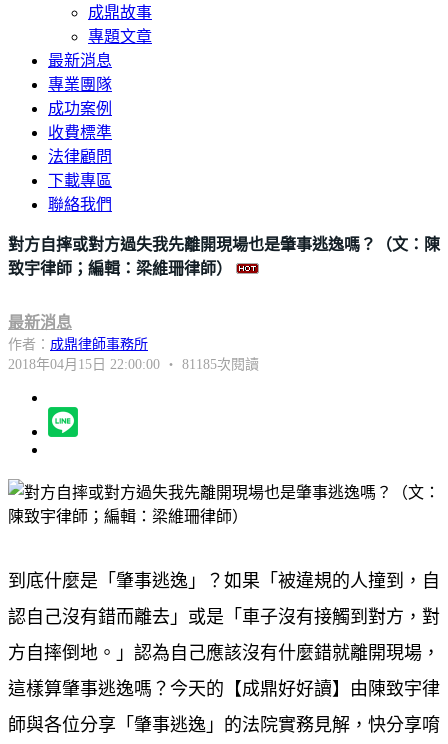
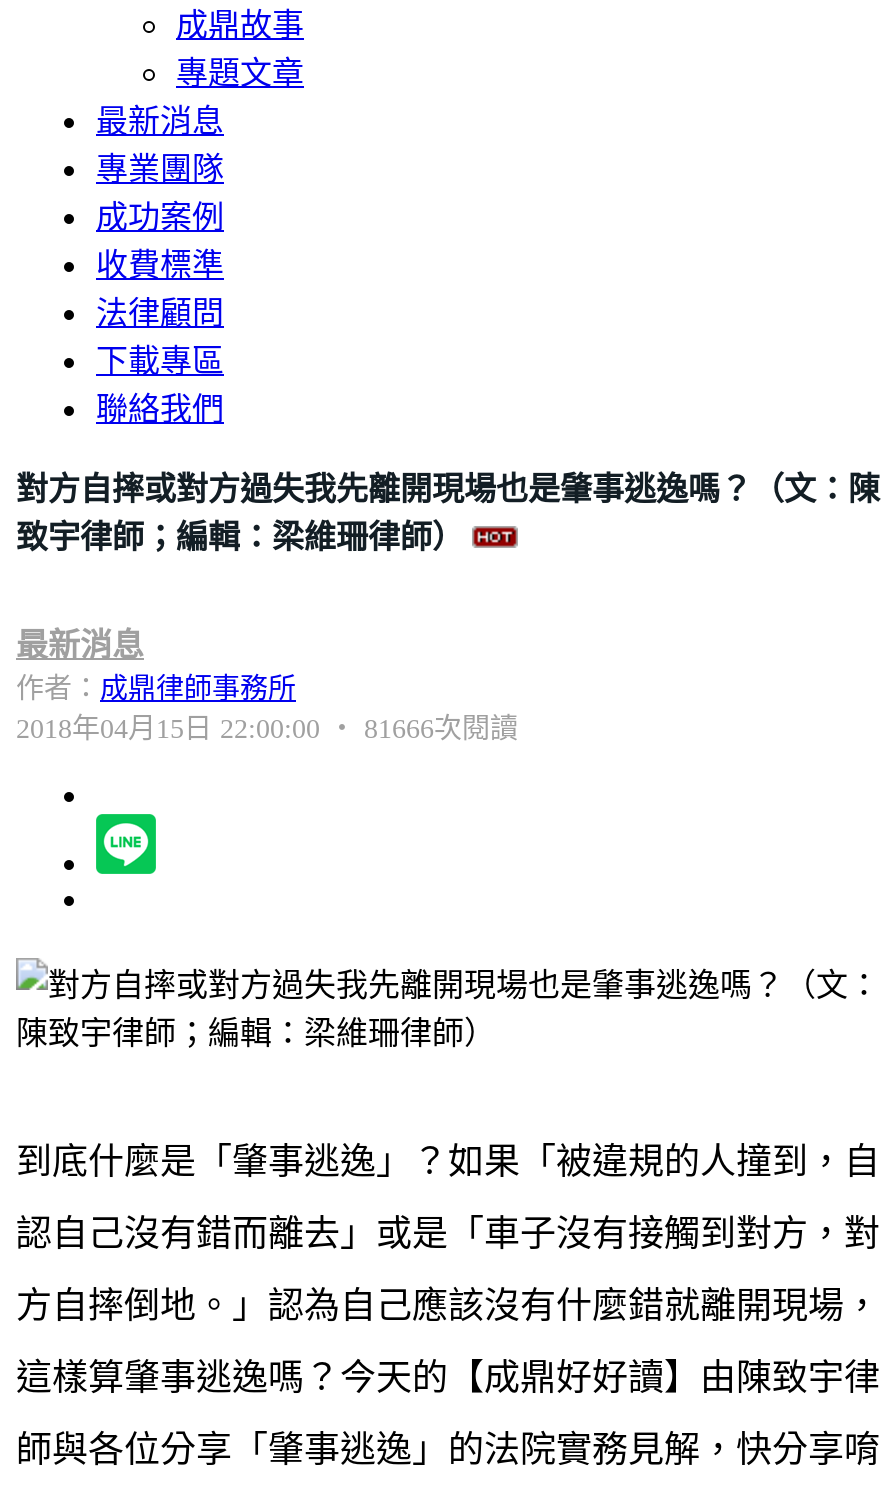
[8,357,259,372] 2018年04月15日 22:00:00 ‧ 81185次閱讀 -> [16,714,518,744] 2018年04月15日 22:00:00 ‧ 81666次閱讀

